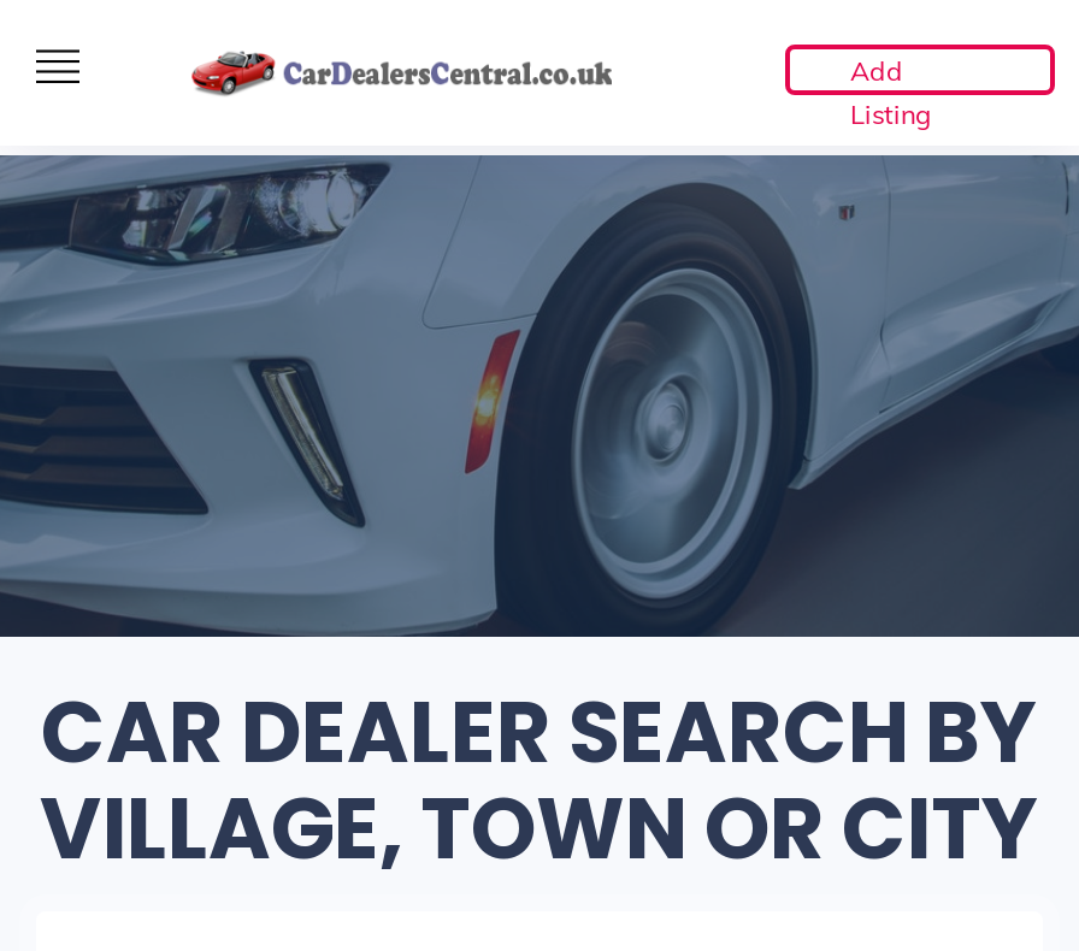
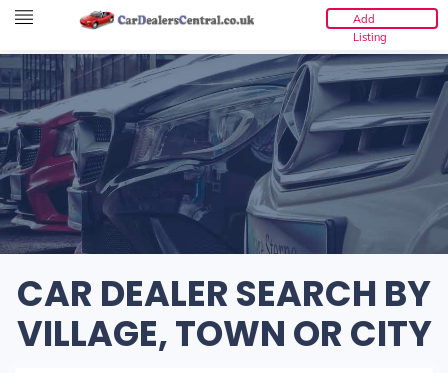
[7,155,1072,637] [image] -> [3,54,445,254] [image]

